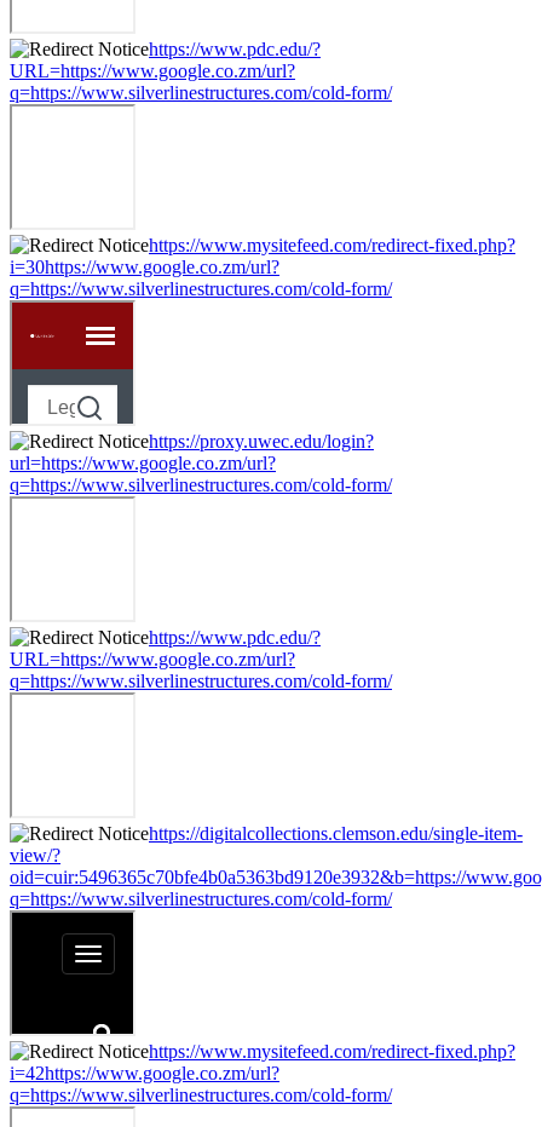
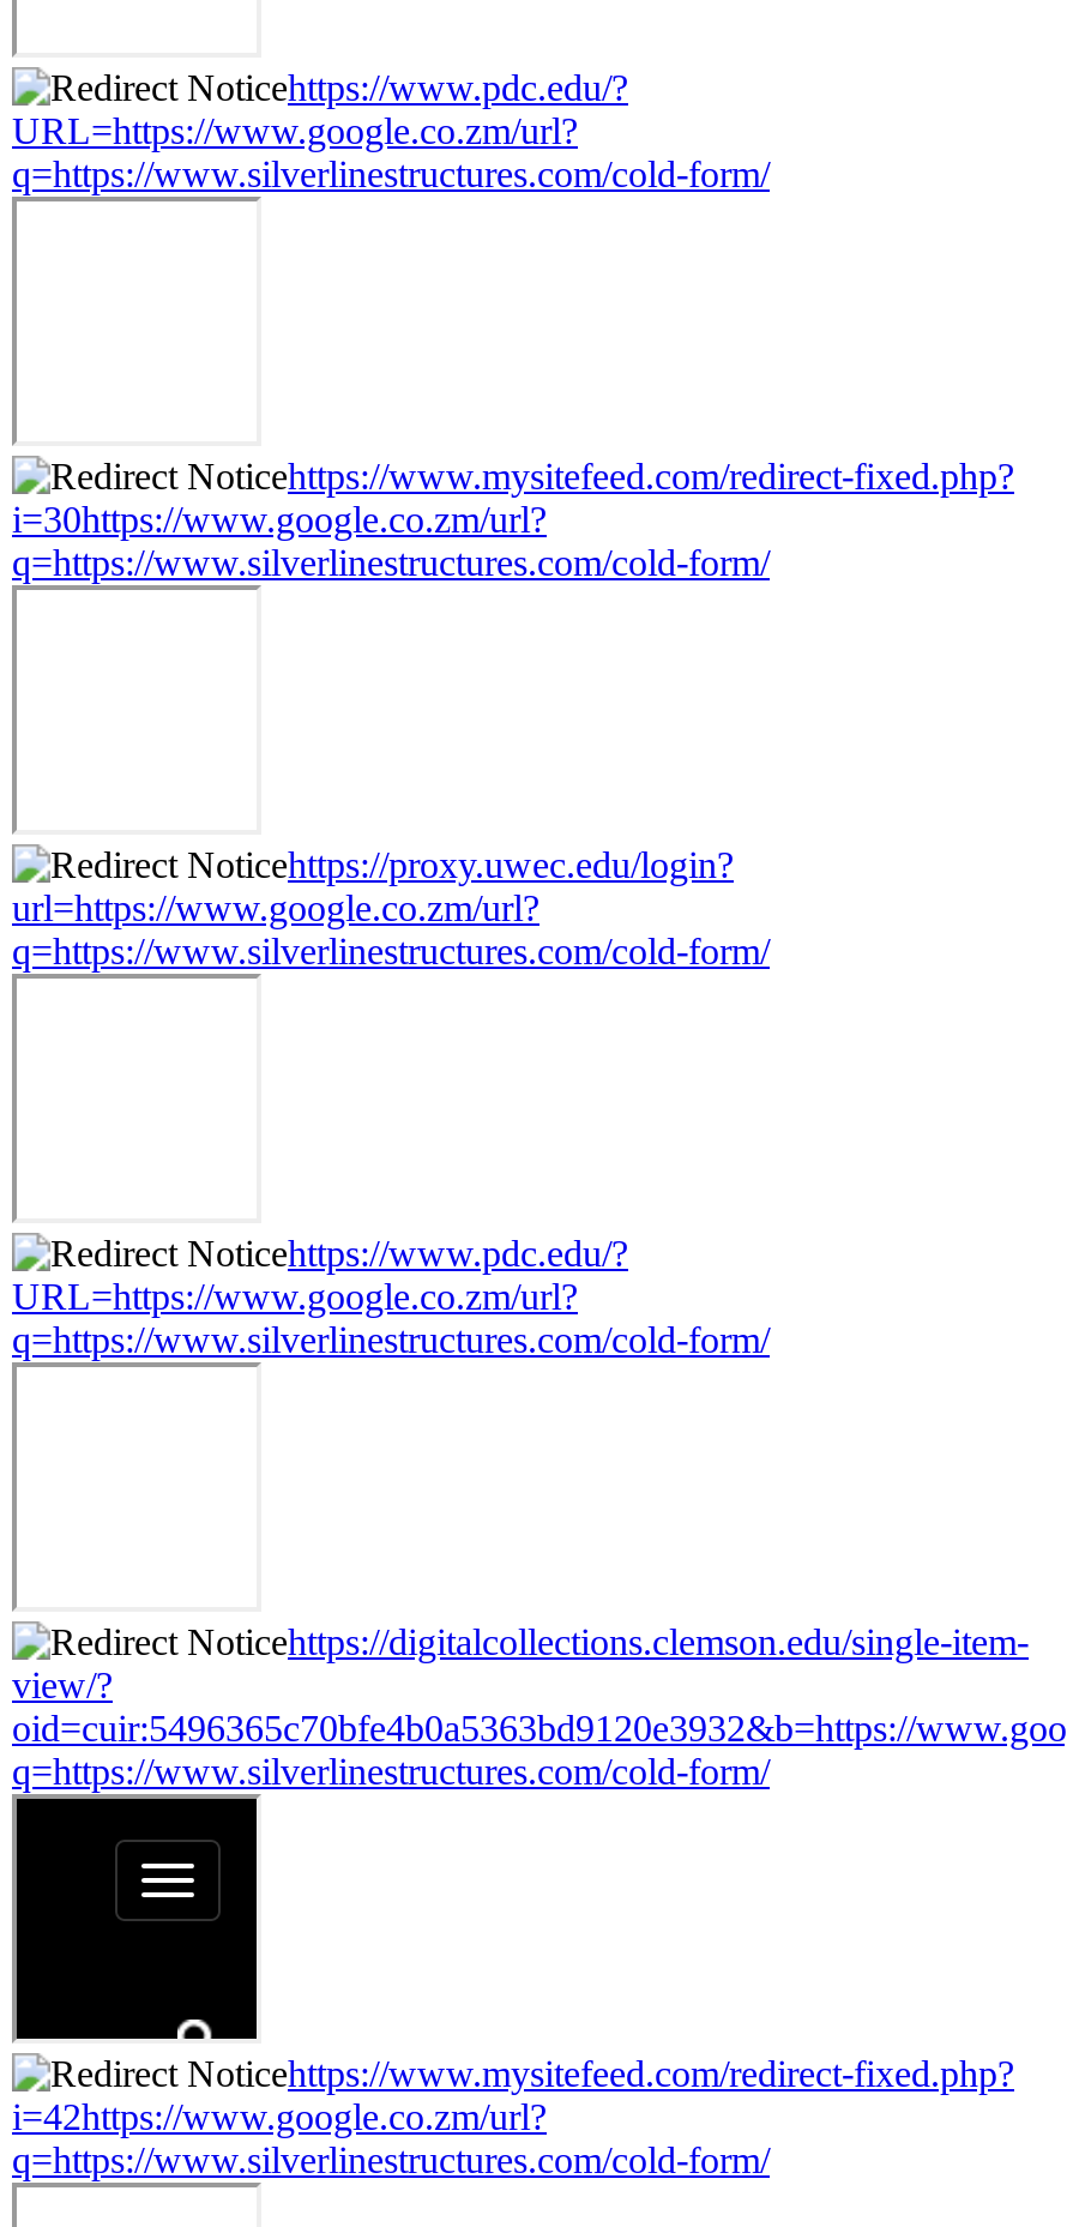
[11,303,134,425] [image] -> none

